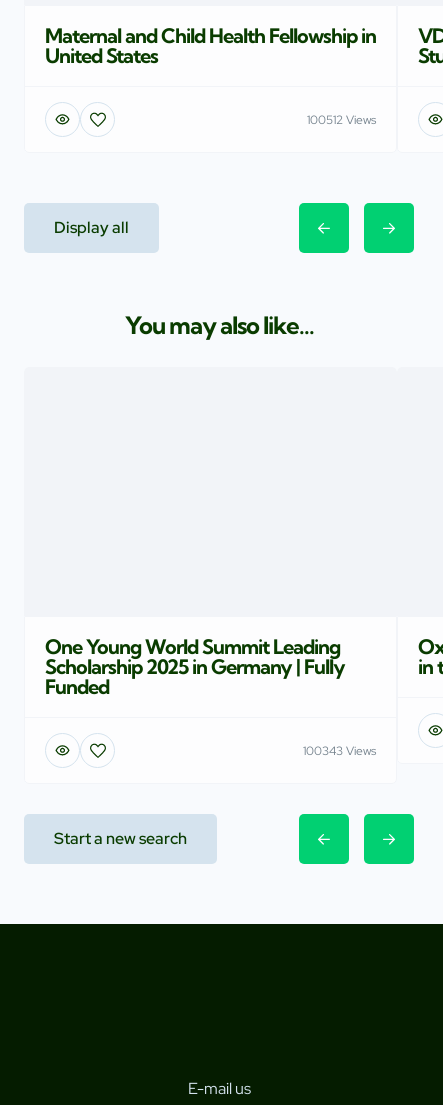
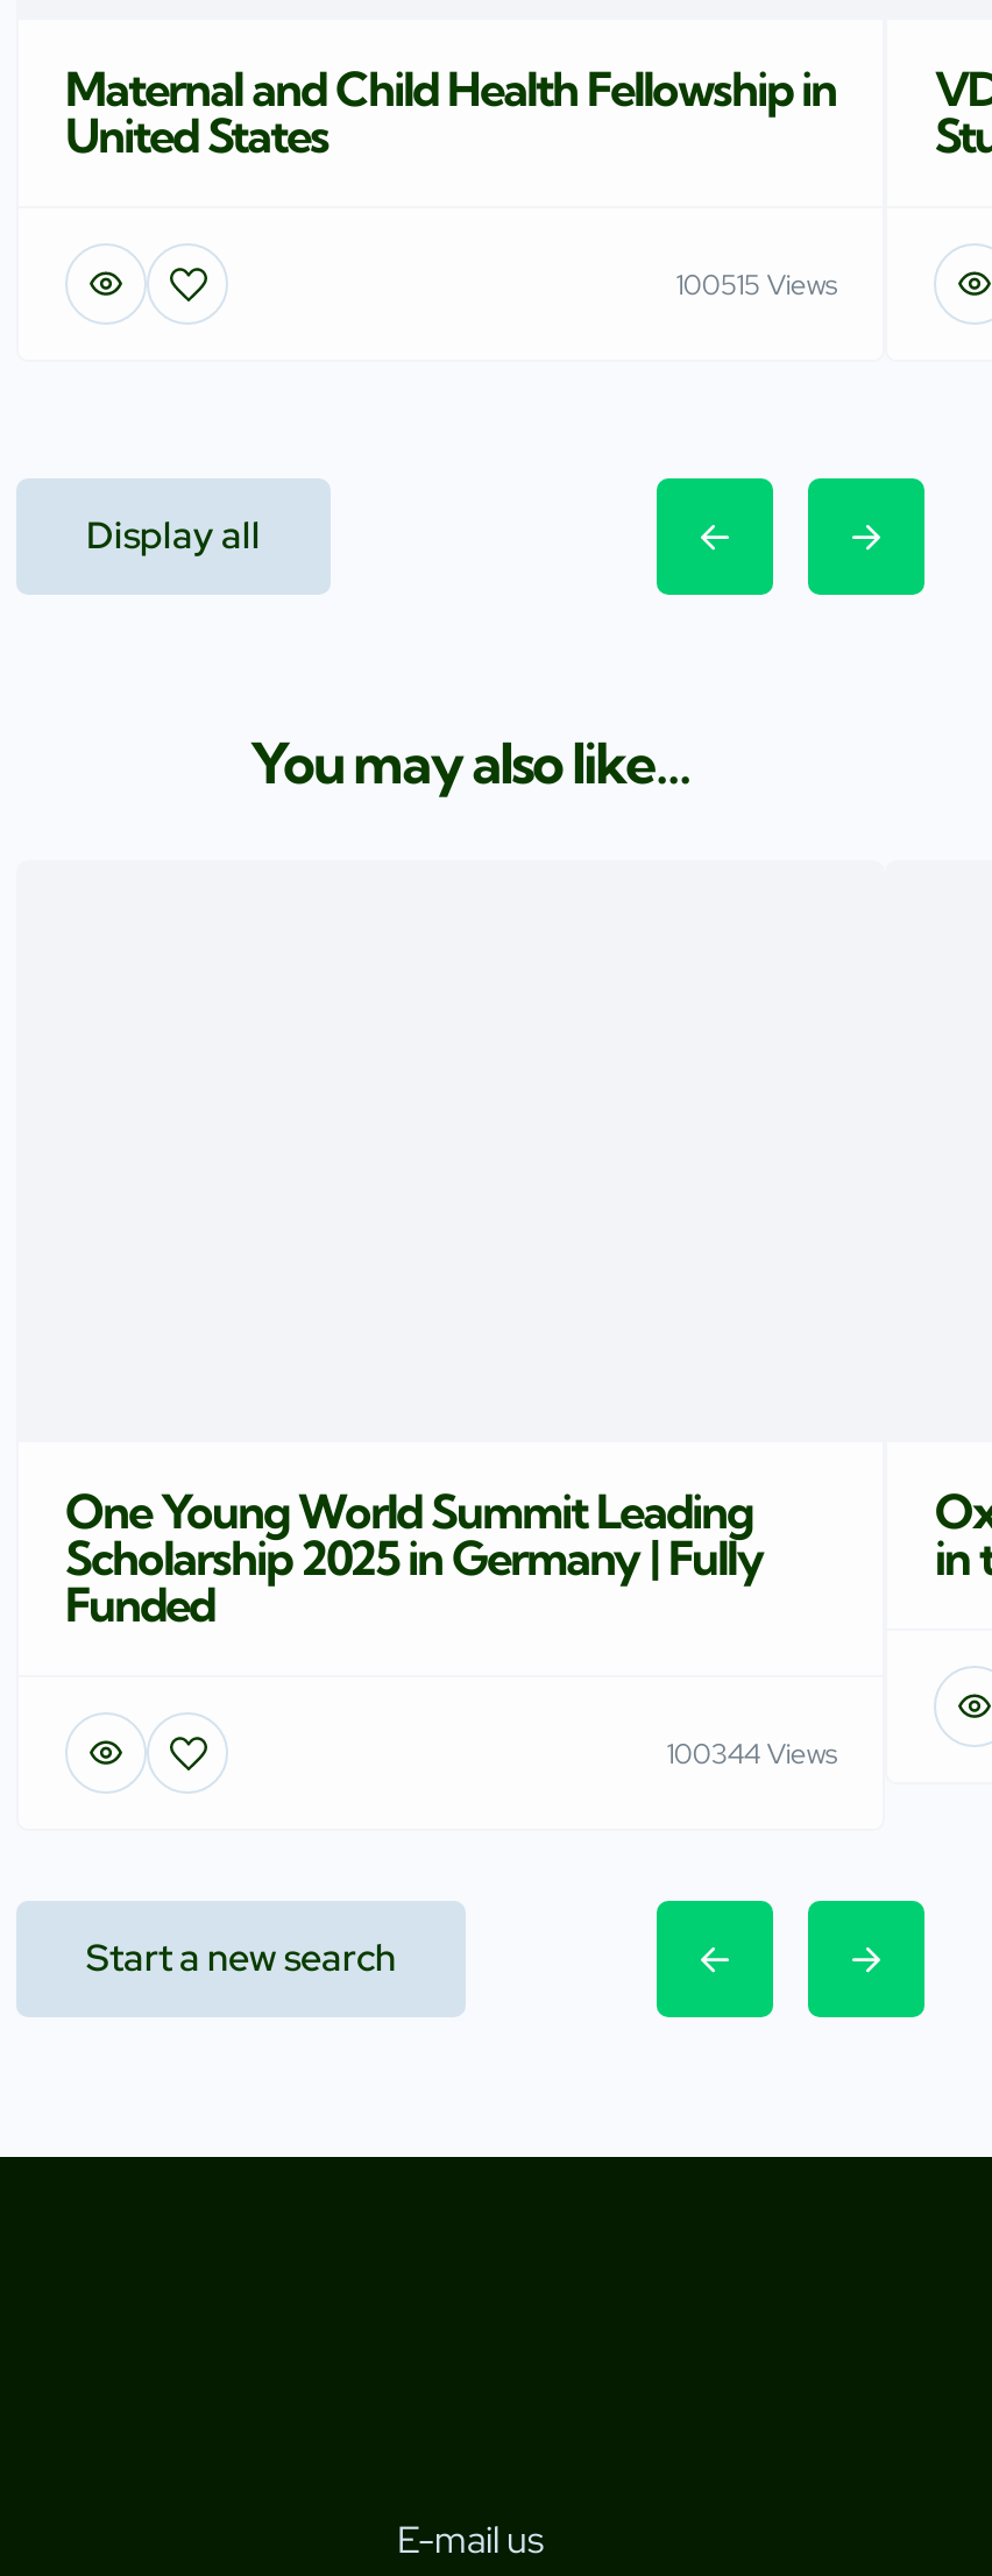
[307,112,376,128] 100512 Views -> [676,266,837,304] 100515 Views
[303,743,376,759] 100343 Views -> [667,1735,837,1772] 100344 Views

